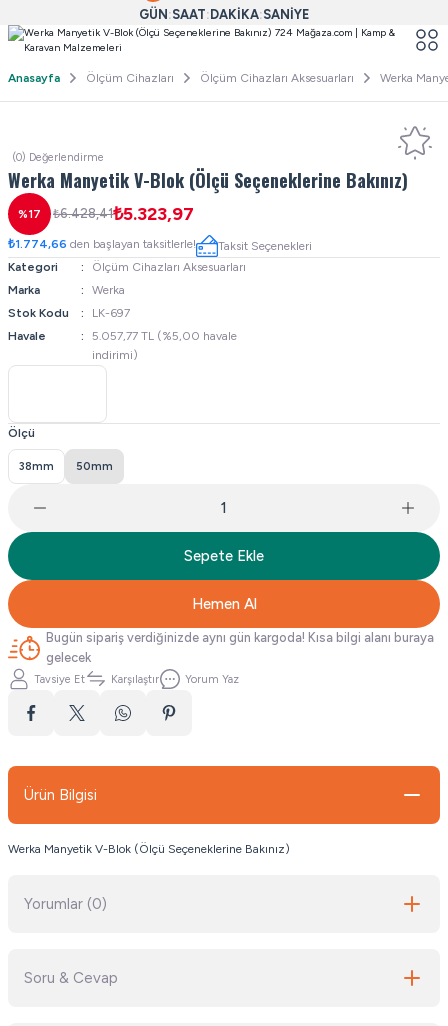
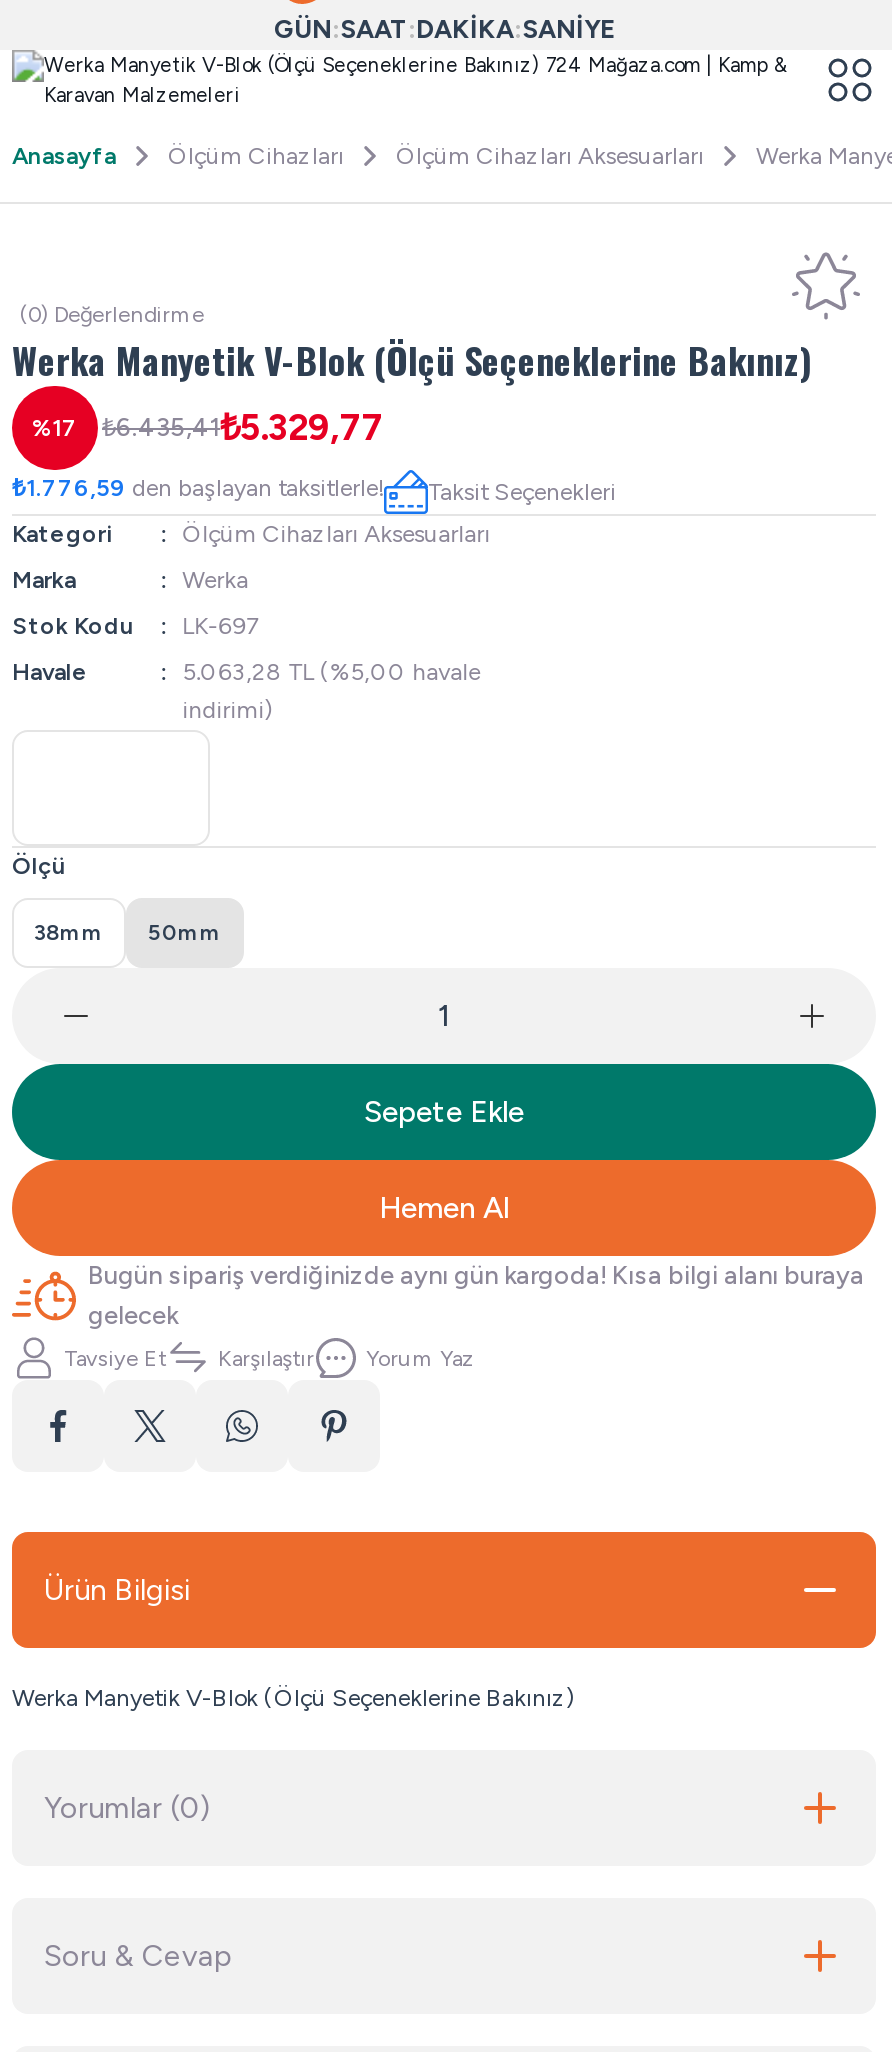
[18,203,194,225] %17 ₺6.428,41₺5.323,97 -> [32,406,384,450] %17 ₺6.435,41₺5.329,77
[8,237,196,251] ₺1.774,66 den başlayan taksitlerle! -> [12,474,384,502] ₺1.776,59 den başlayan taksitlerle!
[92,329,237,343] 5.057,77 TL (%5,00 havale -> [182,658,480,686] 5.063,28 TL (%5,00 havale

